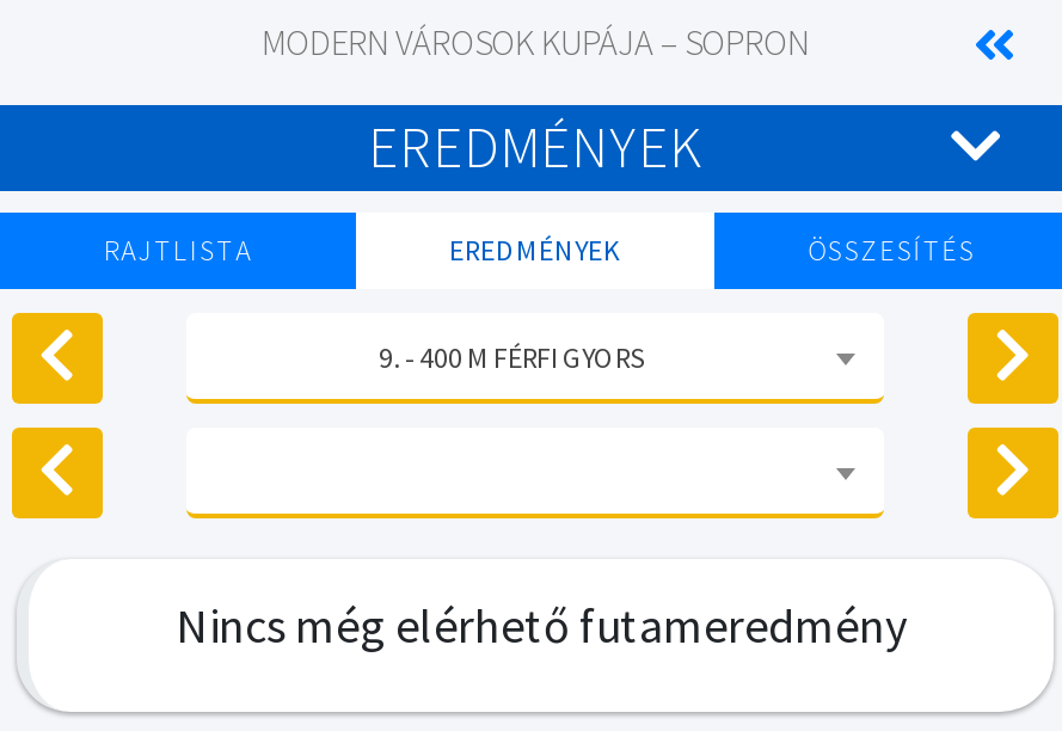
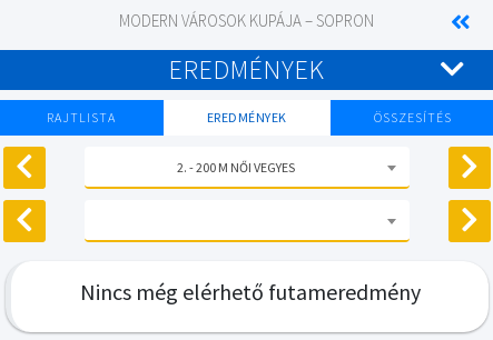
[379,338,644,374] 9. - 400 M FÉRFI GYORS -> [177,158,295,175] 2. - 200 M NŐI VEGYES

